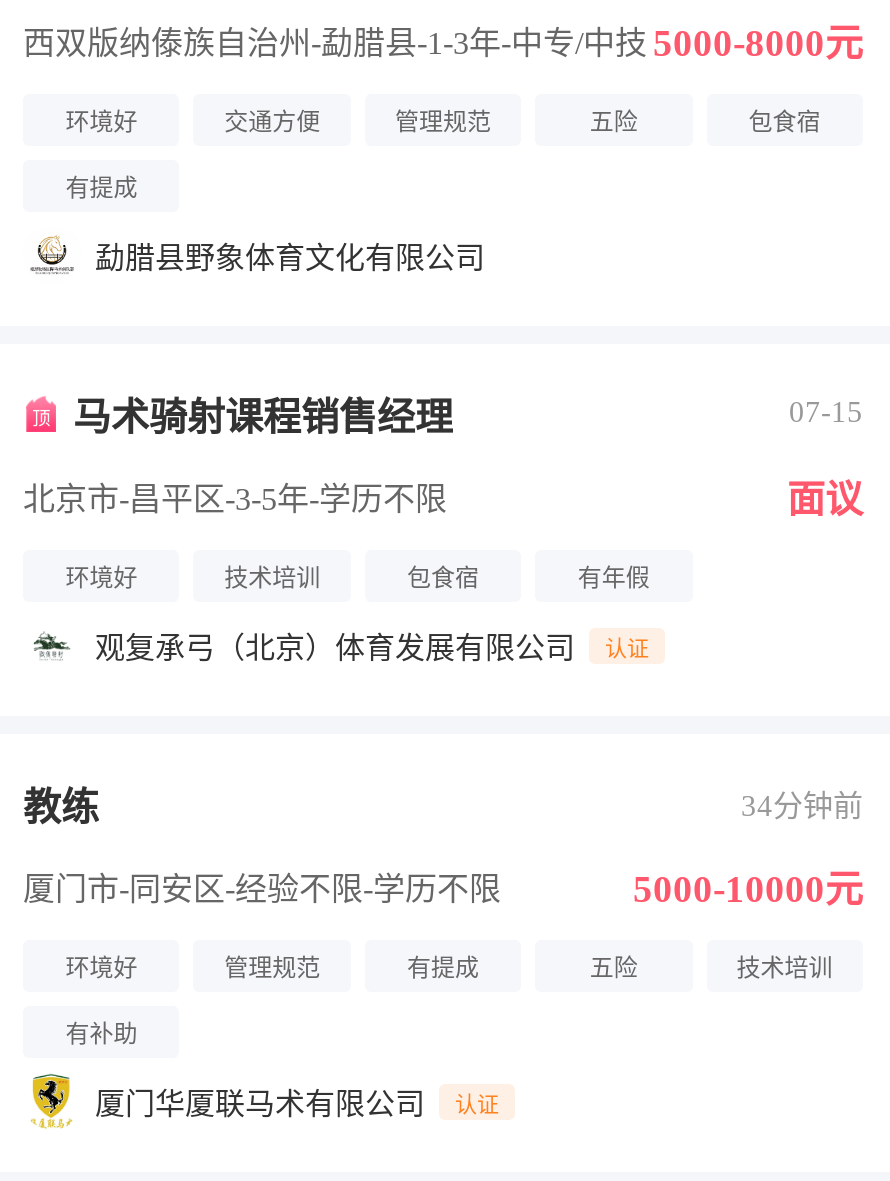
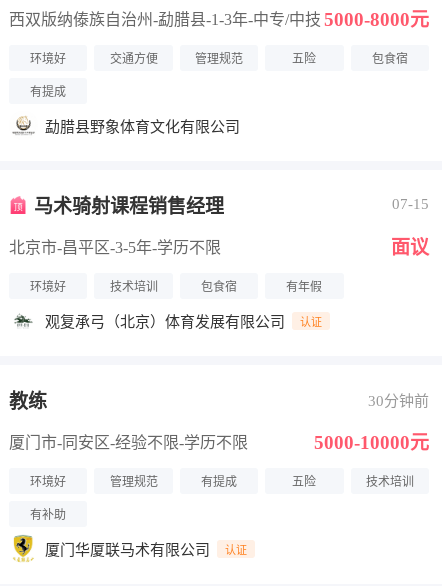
[741,790,863,822] 34分钟前 -> [368,393,429,409] 30分钟前

